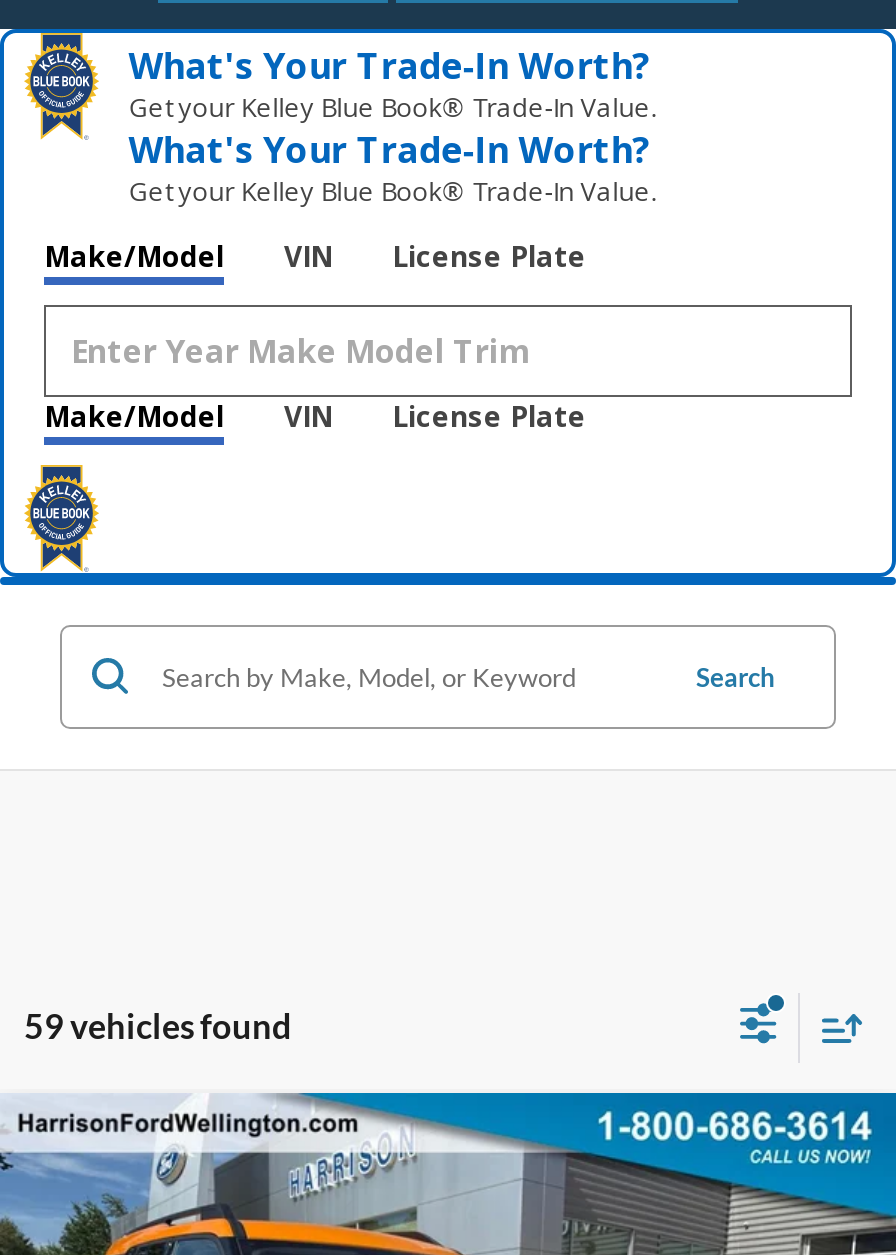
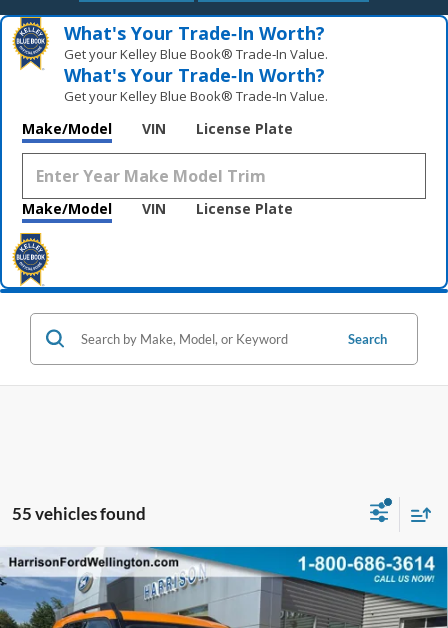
[24,1005,292,1047] 59 vehicles found -> [12,503,146,524] 55 vehicles found

